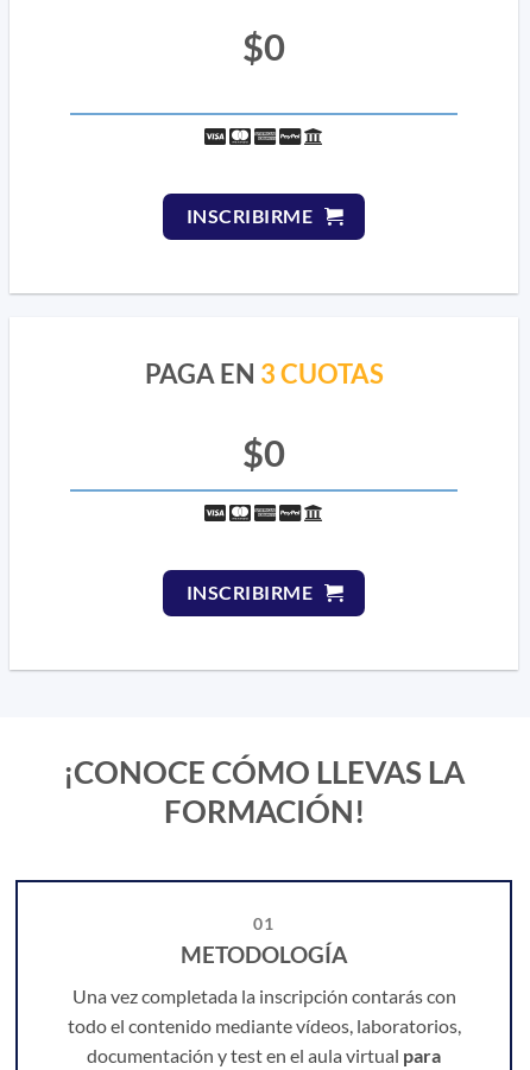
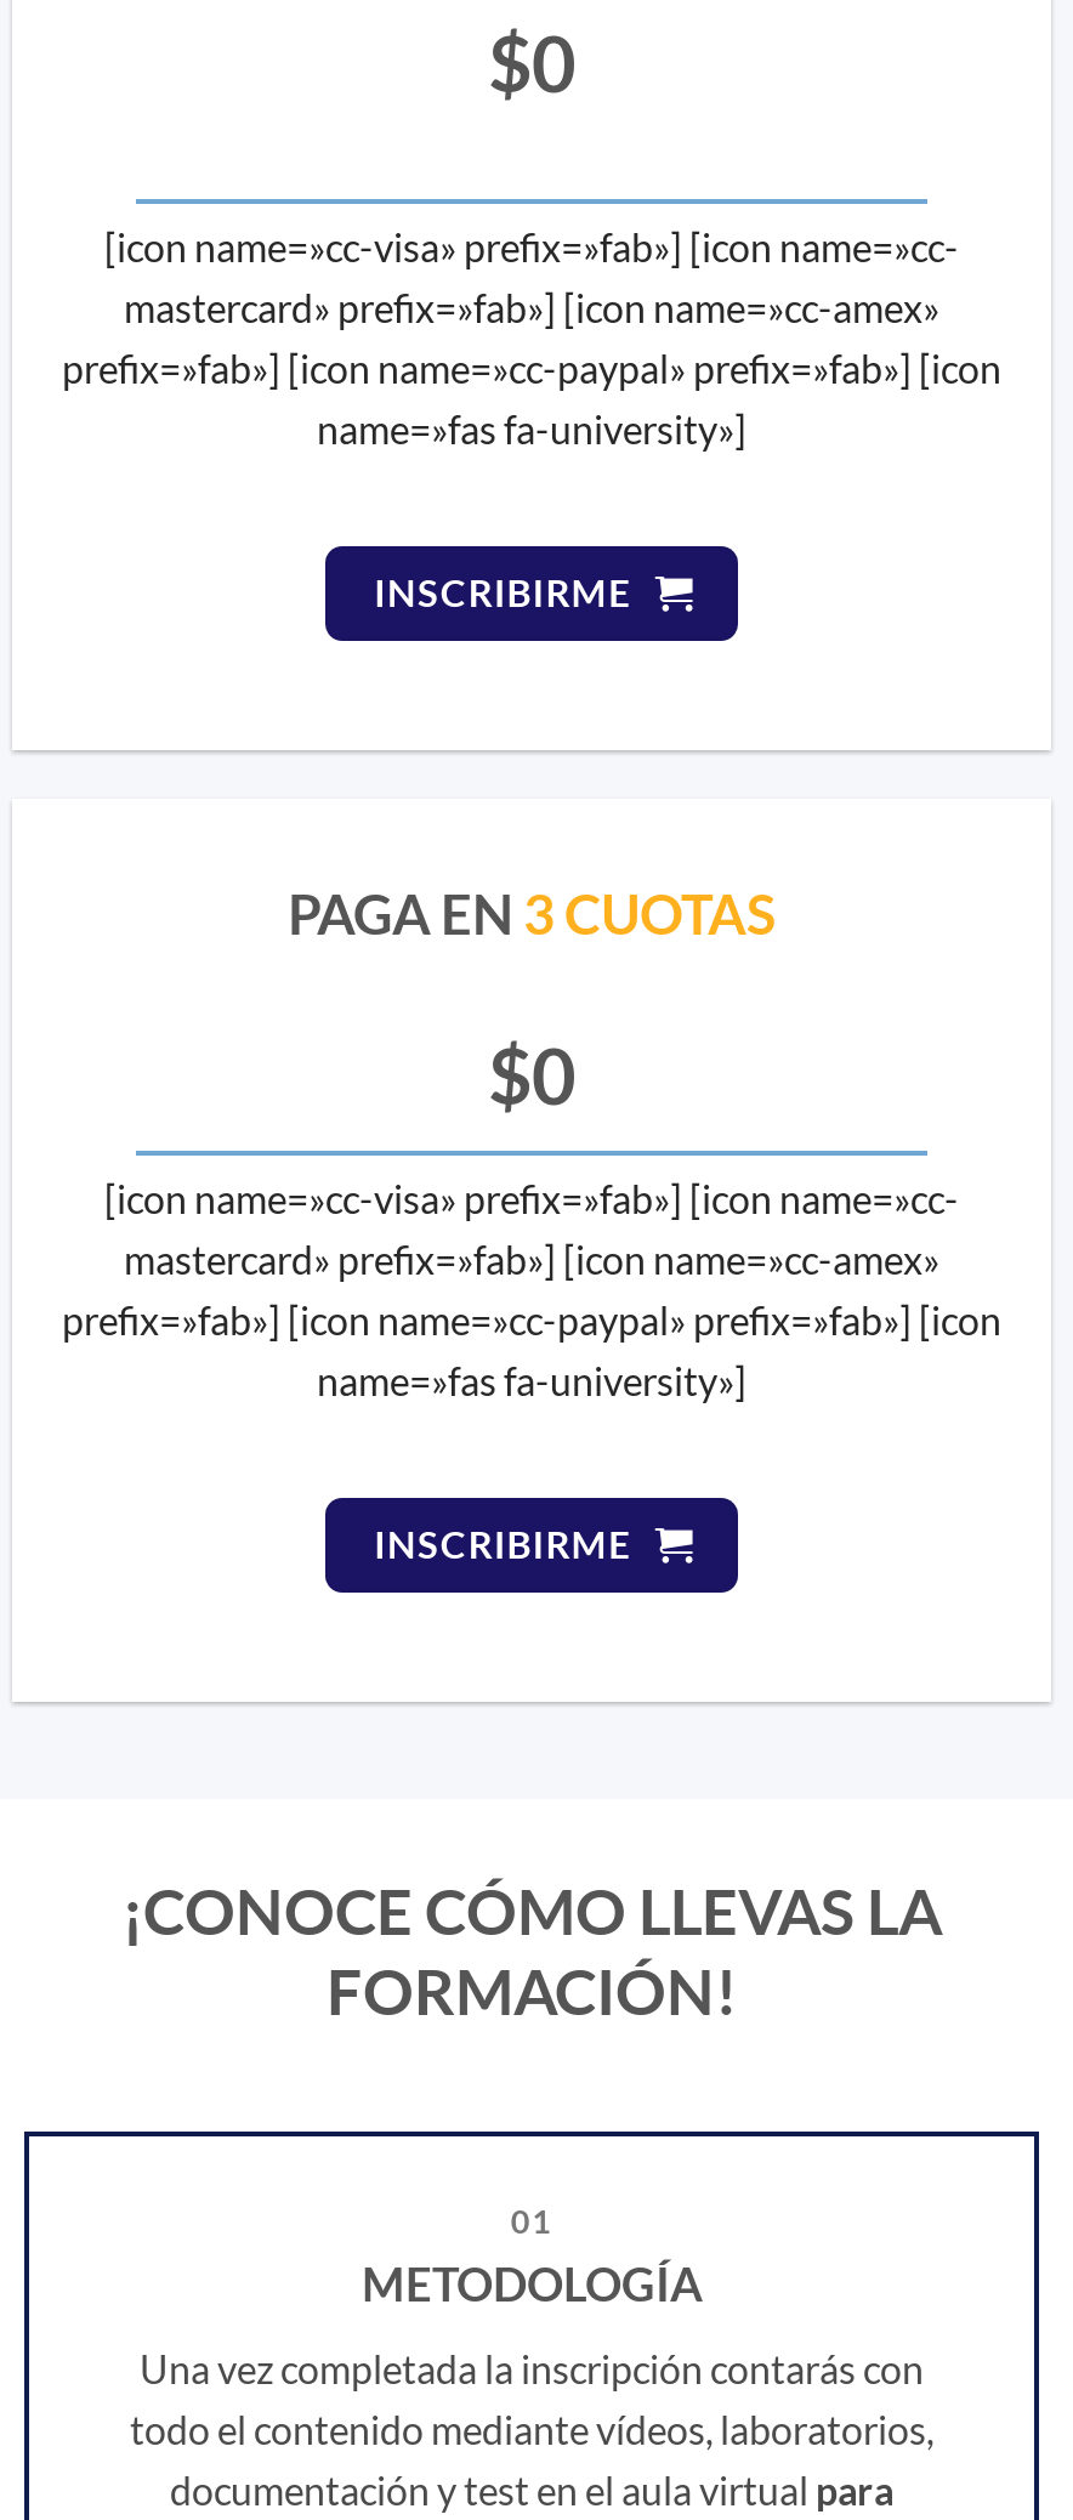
none -> [62,223,1001,451] [icon name=»cc-visa» prefix=»fab»] [icon name=»cc- | mastercard» prefix=»fab»] [icon name=»cc-amex» | prefix=»fab»] [icon name=»cc-paypal» prefix=»fab»] [icon | name=»fas fa-university»]
none -> [62,1175,1001,1403] [icon name=»cc-visa» prefix=»fab»] [icon name=»cc- | mastercard» prefix=»fab»] [icon name=»cc-amex» | prefix=»fab»] [icon name=»cc-paypal» prefix=»fab»] [icon | name=»fas fa-university»]

